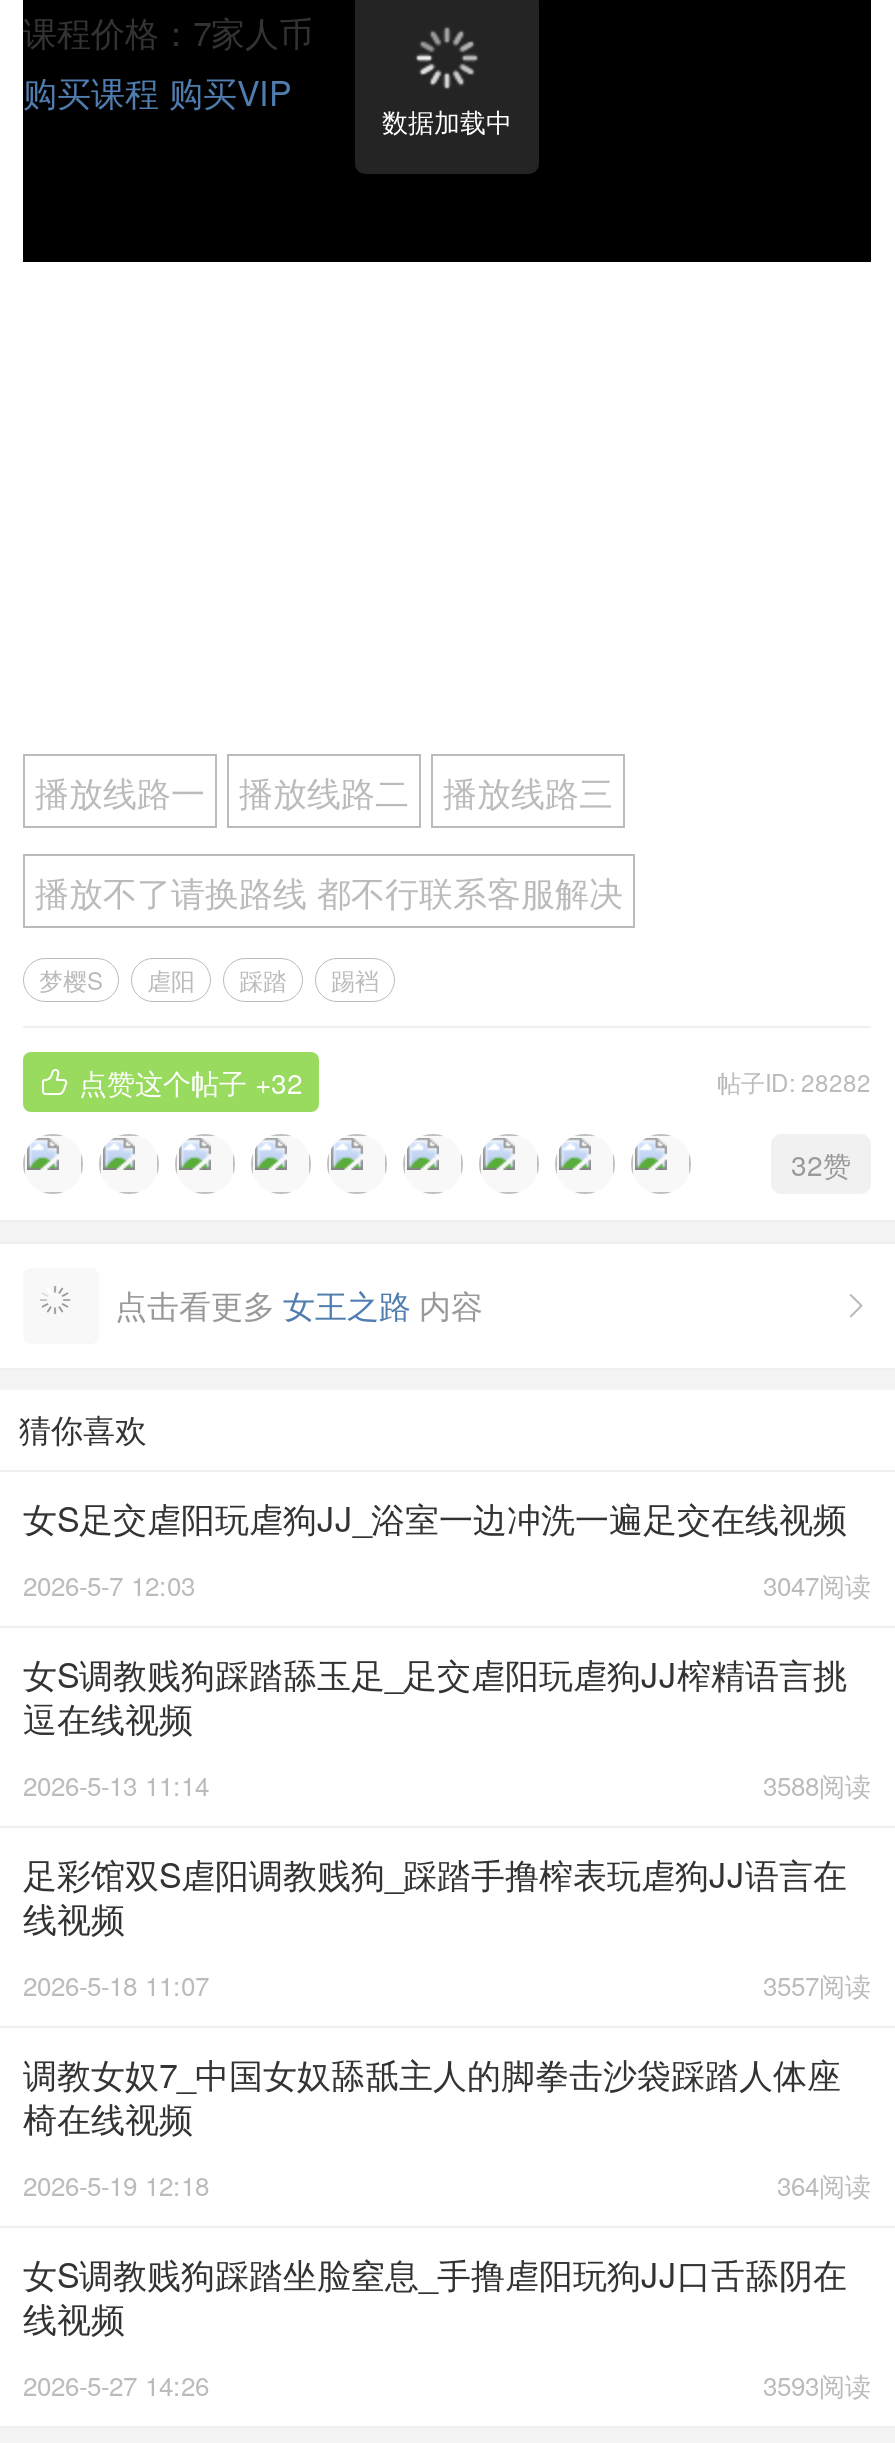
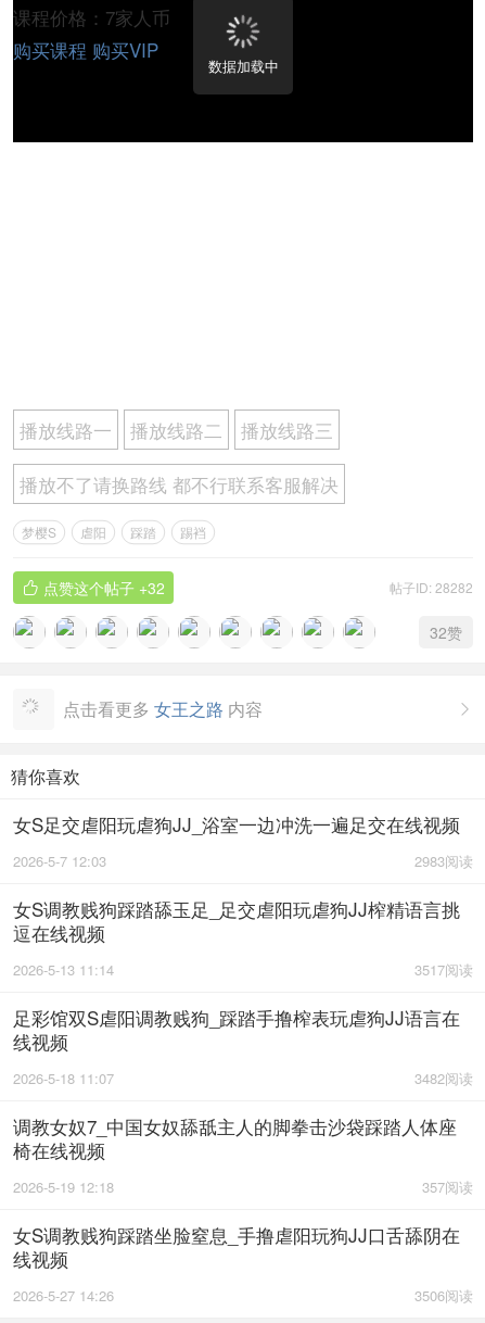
[763,1567,871,1605] 3047阅读 -> [414,851,473,872] 2983阅读
[763,1767,871,1805] 3588阅读 -> [414,960,473,980] 3517阅读
[763,1967,871,2005] 3557阅读 -> [414,1068,473,1089] 3482阅读
[777,2167,871,2205] 364阅读 -> [422,1177,473,1197] 357阅读
[763,2367,871,2405] 3593阅读 -> [414,1285,473,1306] 3506阅读

